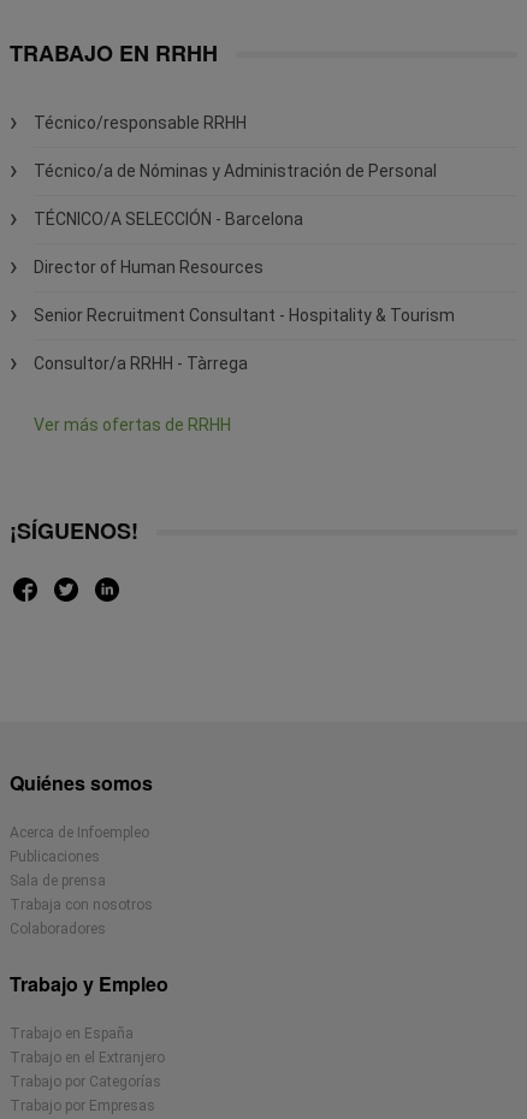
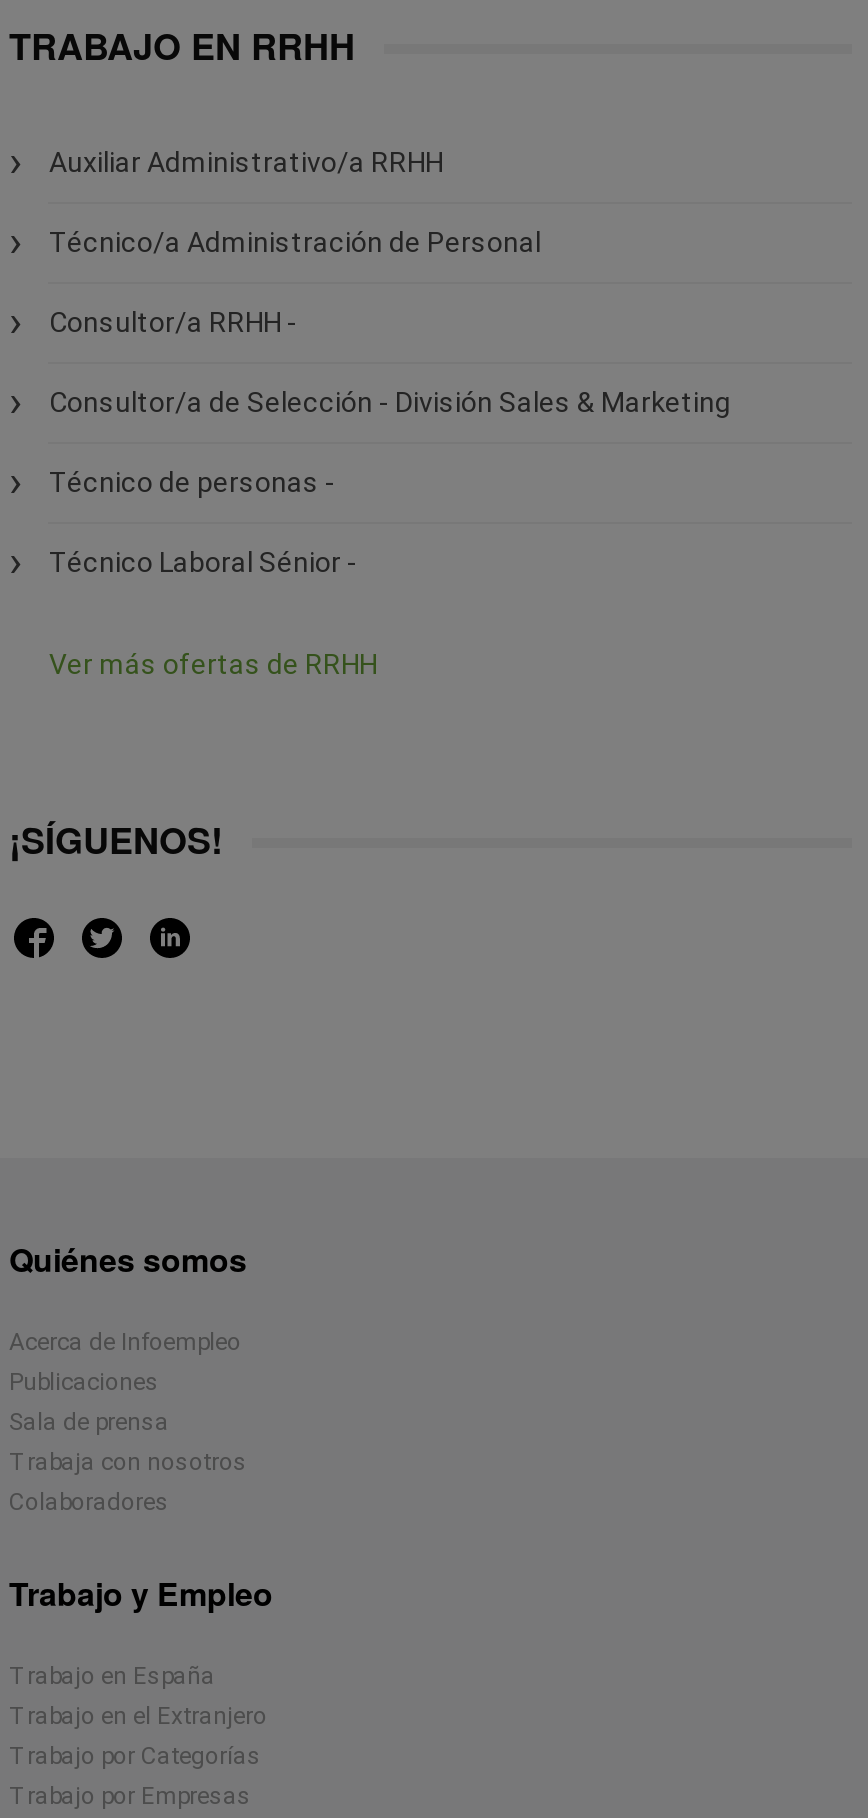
[34,113,247,132] Técnico/responsable RRHH -> [49,146,443,178] Auxiliar Administrativo/a RRHH
[34,161,437,180] Técnico/a de Nóminas y Administración de Personal -> [49,226,541,258] Técnico/a Administración de Personal
[34,209,304,229] TÉCNICO/A SELECCIÓN - Barcelona -> [49,306,297,338] Consultor/a RRHH -
[34,257,264,277] Director of Human Resources -> [49,386,731,418] Consultor/a de Selección - División Sales & Marketing
[34,306,455,325] Senior Recruitment Consultant - Hospitality & Tourism -> [49,466,335,498] Técnico de personas -
[34,354,248,373] Consultor/a RRHH - Tàrrega -> [49,546,357,578] Técnico Laboral Sénior -

